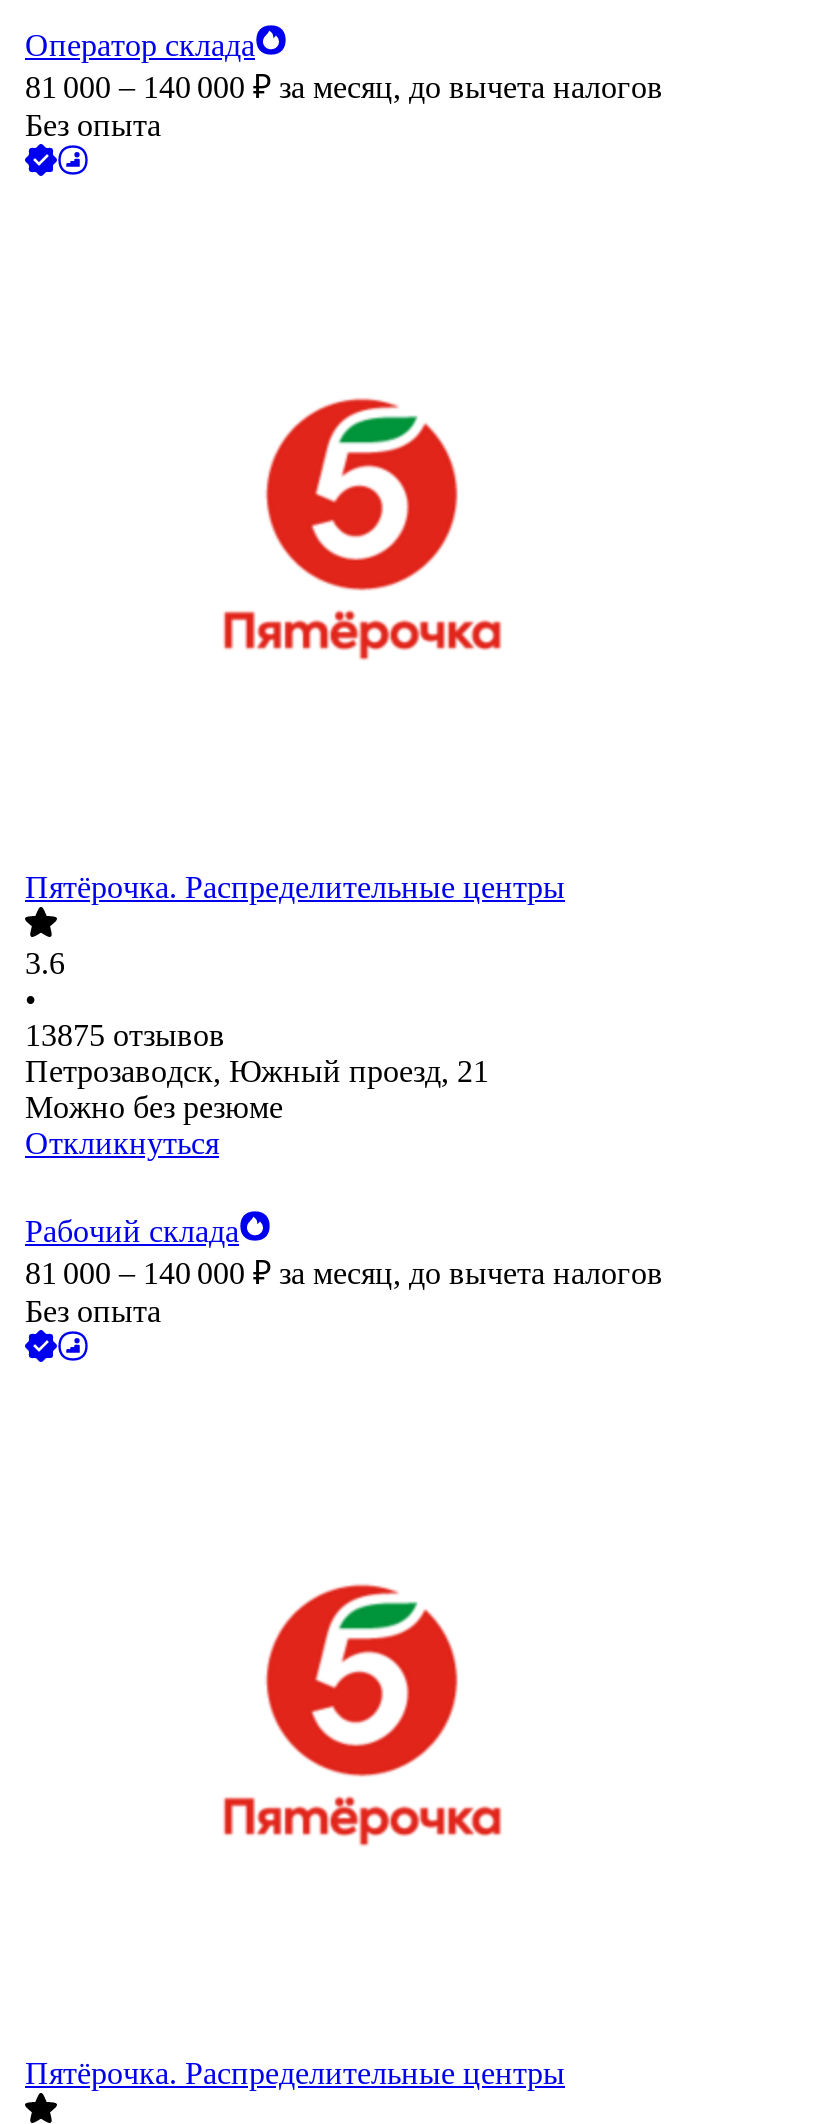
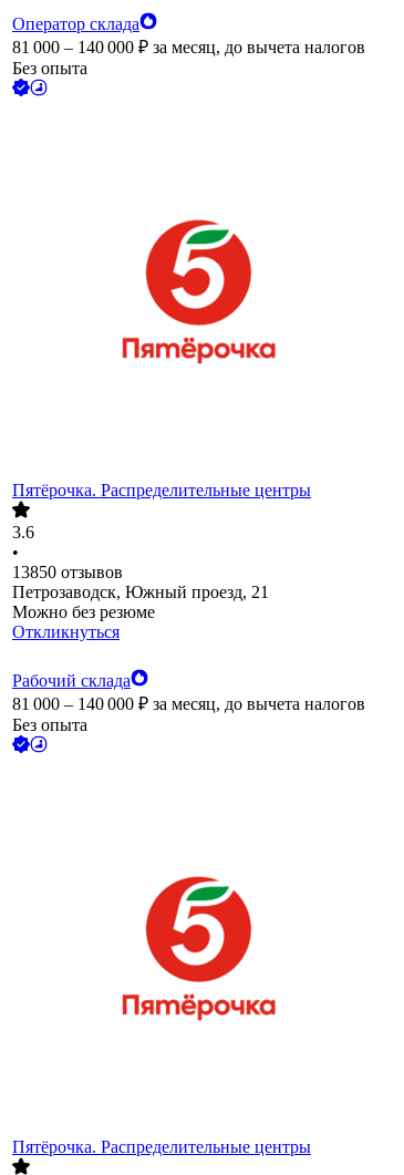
[25,1019,225,1053] 13875 отзывов -> [12,563,123,582] 13850 отзывов

